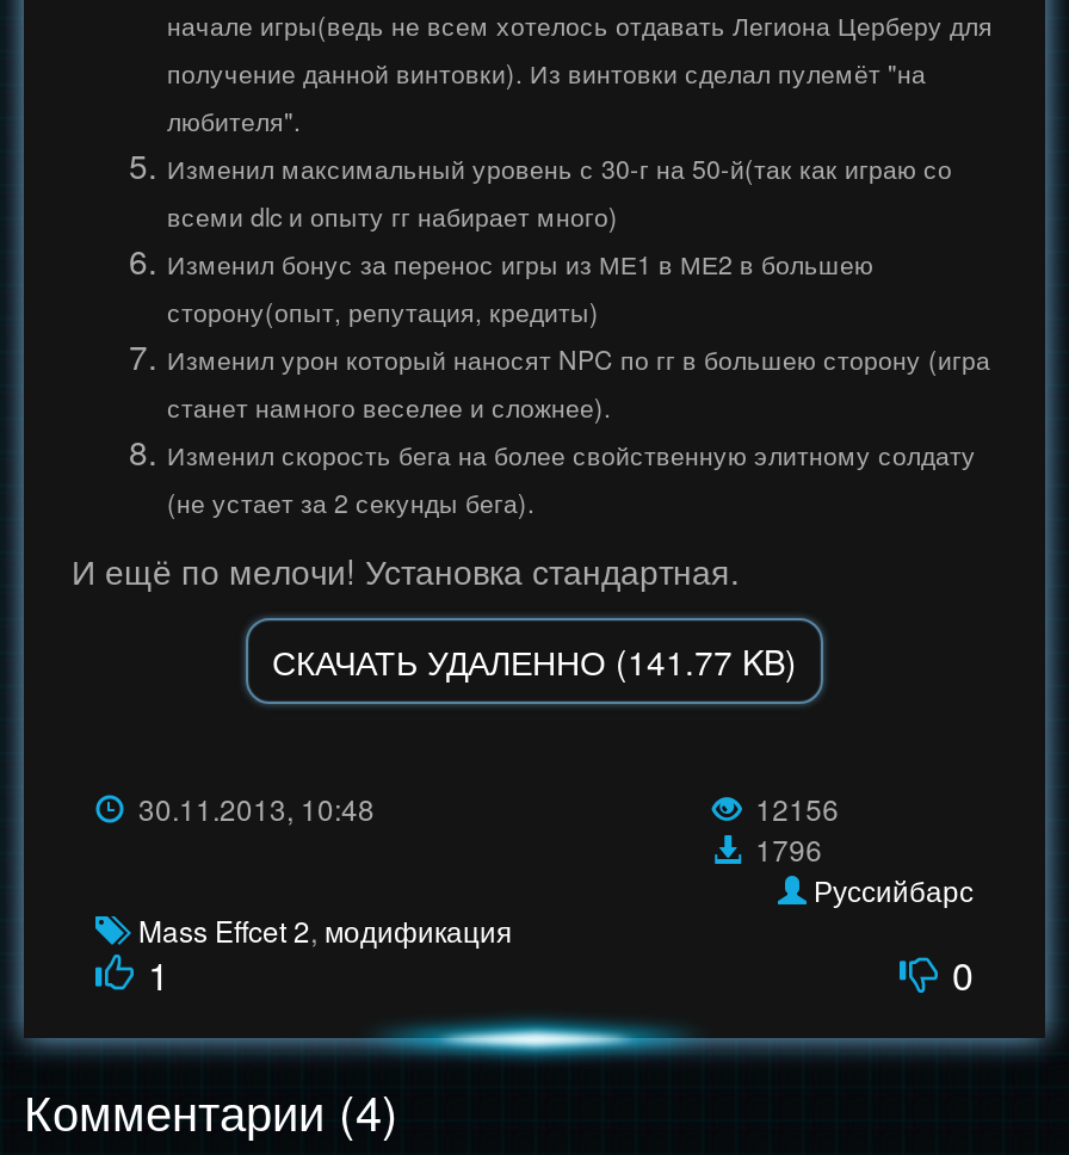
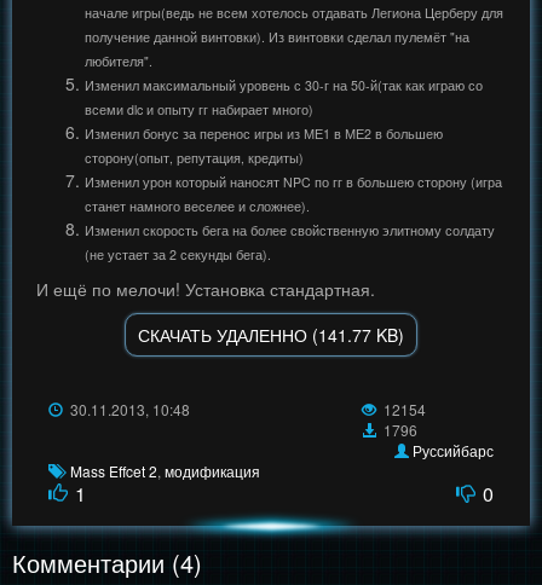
[749,788,839,829] 12156 -> [380,399,425,420] 12154

